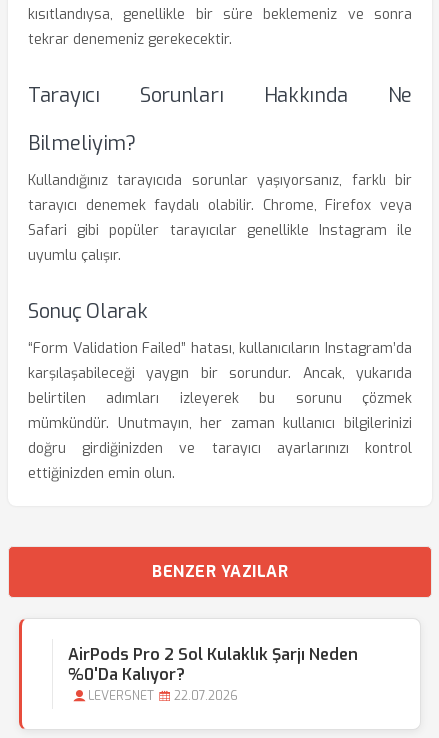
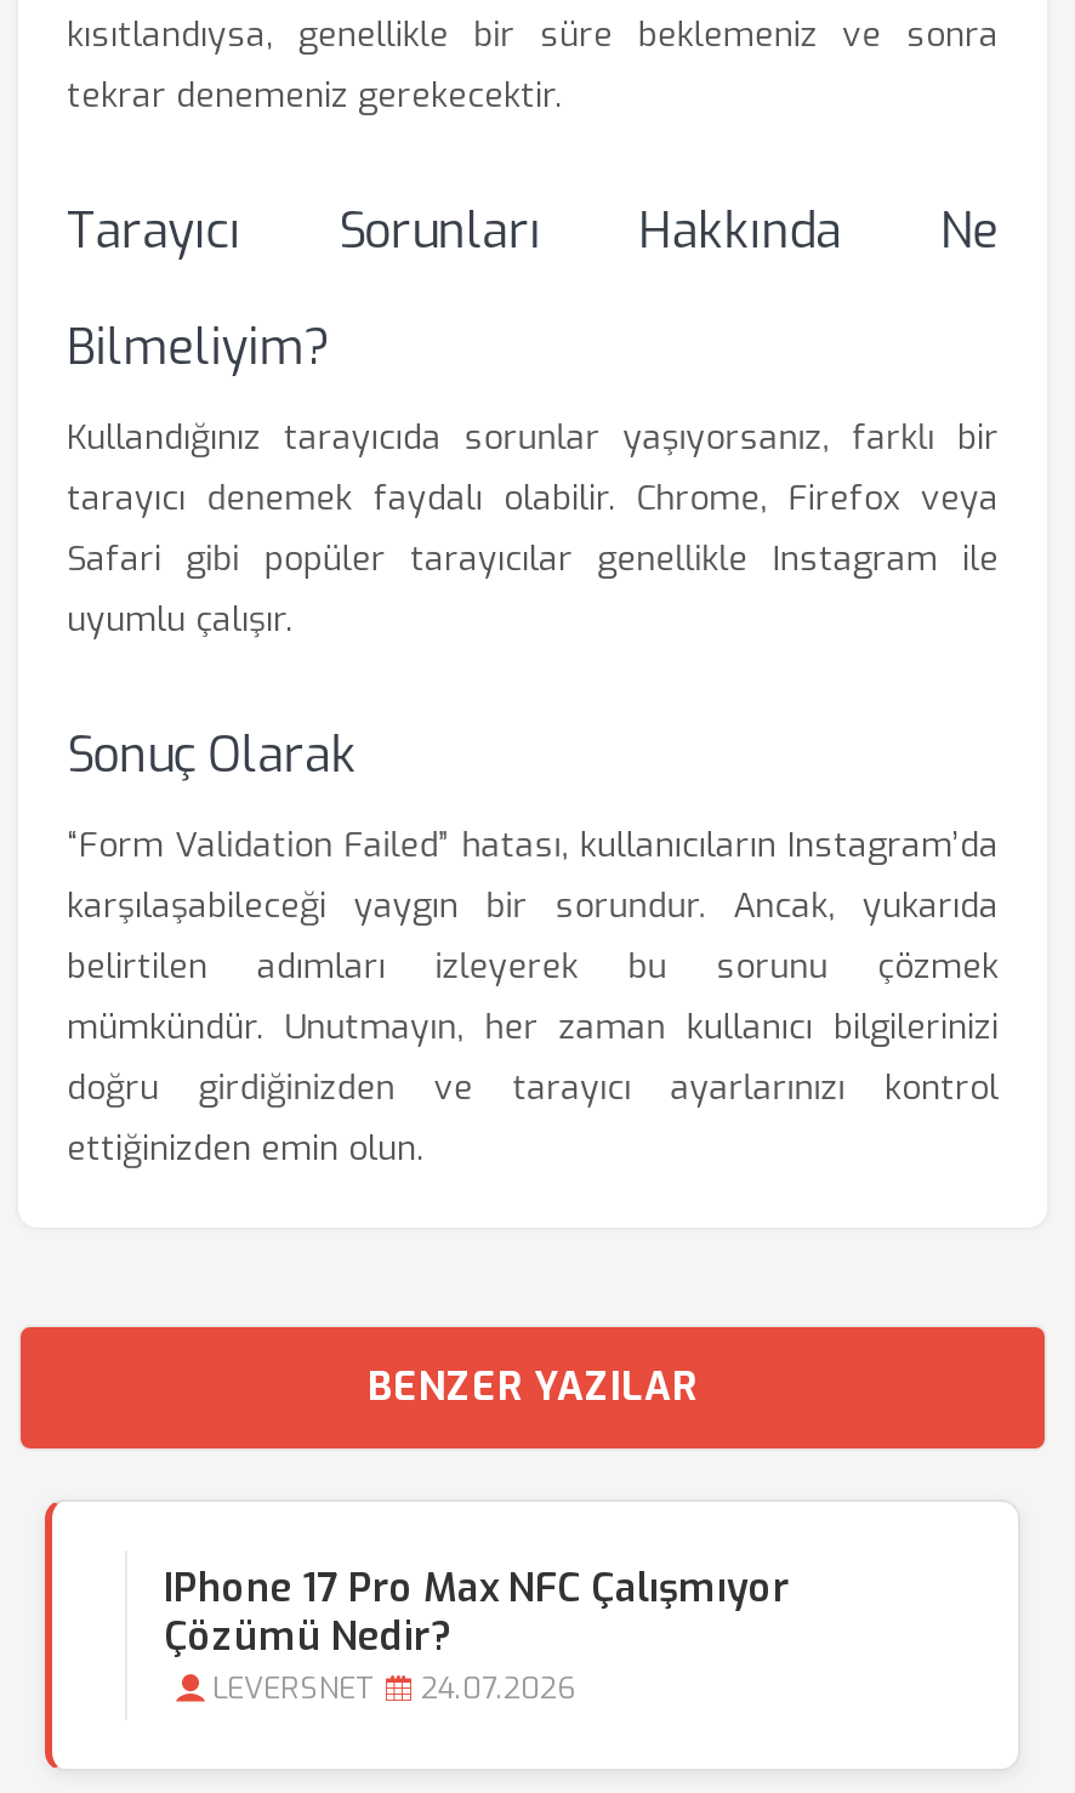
[68,644,358,685] AirPods Pro 2 Sol Kulaklık Şarjı Neden | %0'da Kalıyor? -> [164,1563,790,1662] IPhone 17 Pro Max NFC Çalışmıyor | Çözümü Nedir?
[88,688,238,704] LEVERSNET 22.07.2026 -> [212,1669,576,1708] LEVERSNET 24.07.2026

